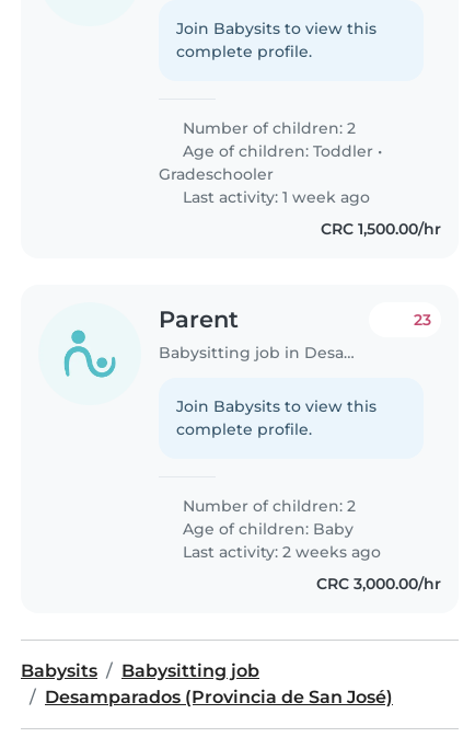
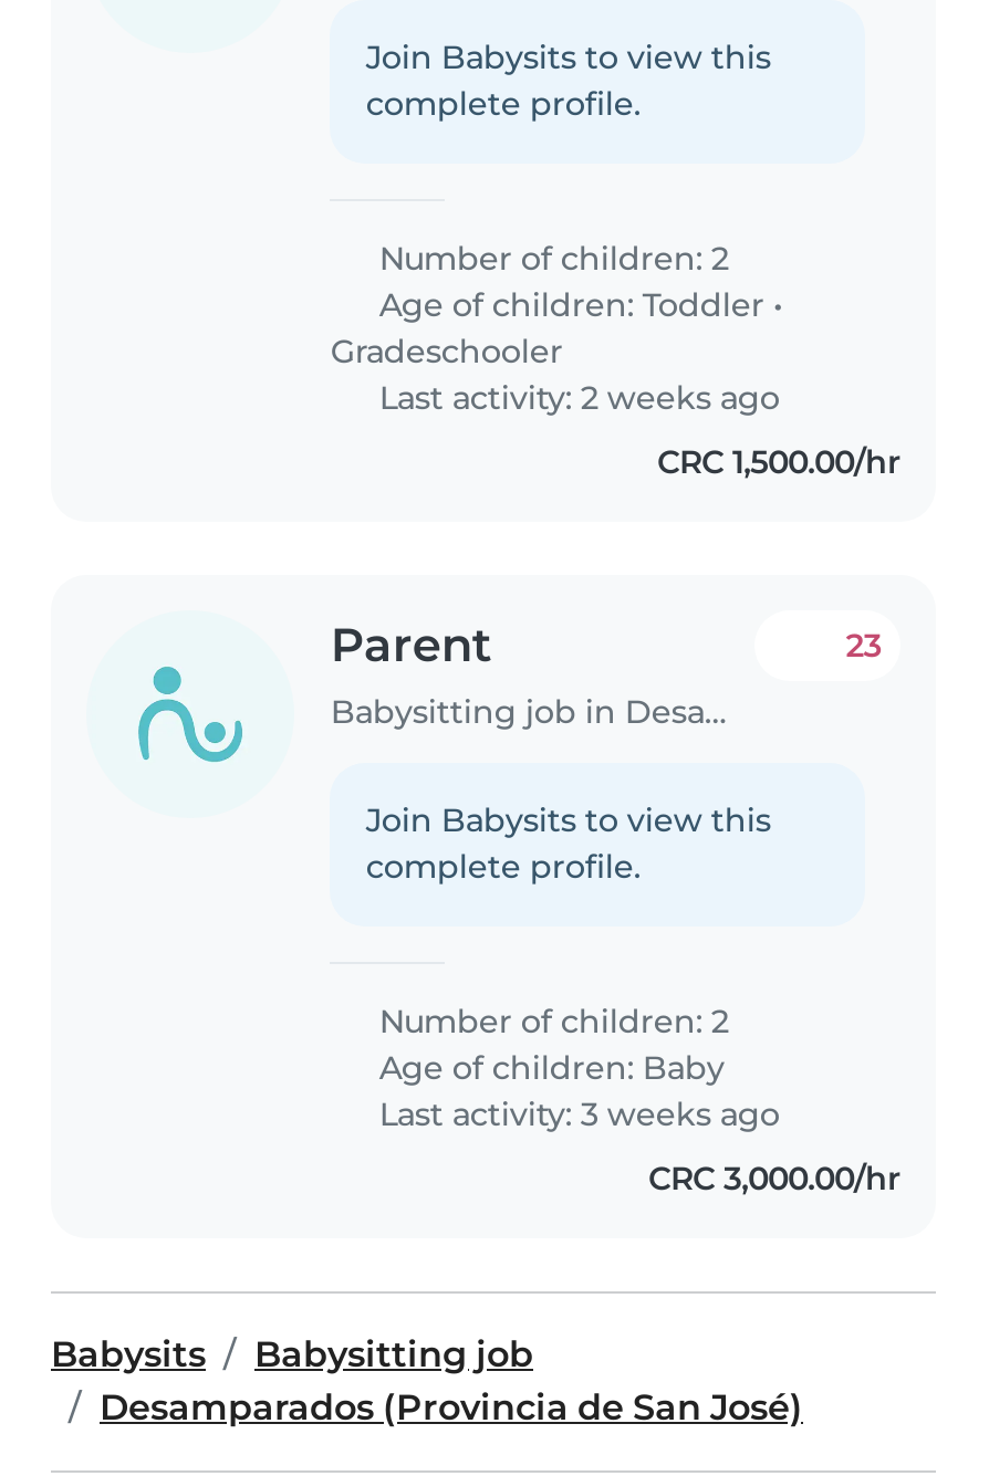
[179,187,370,207] Last activity: 1 week ago -> none
moved [179,543,381,562] -> [370,377,780,417]: Last activity: 2 weeks ago
none -> [370,1095,780,1135] Last activity: 3 weeks ago

